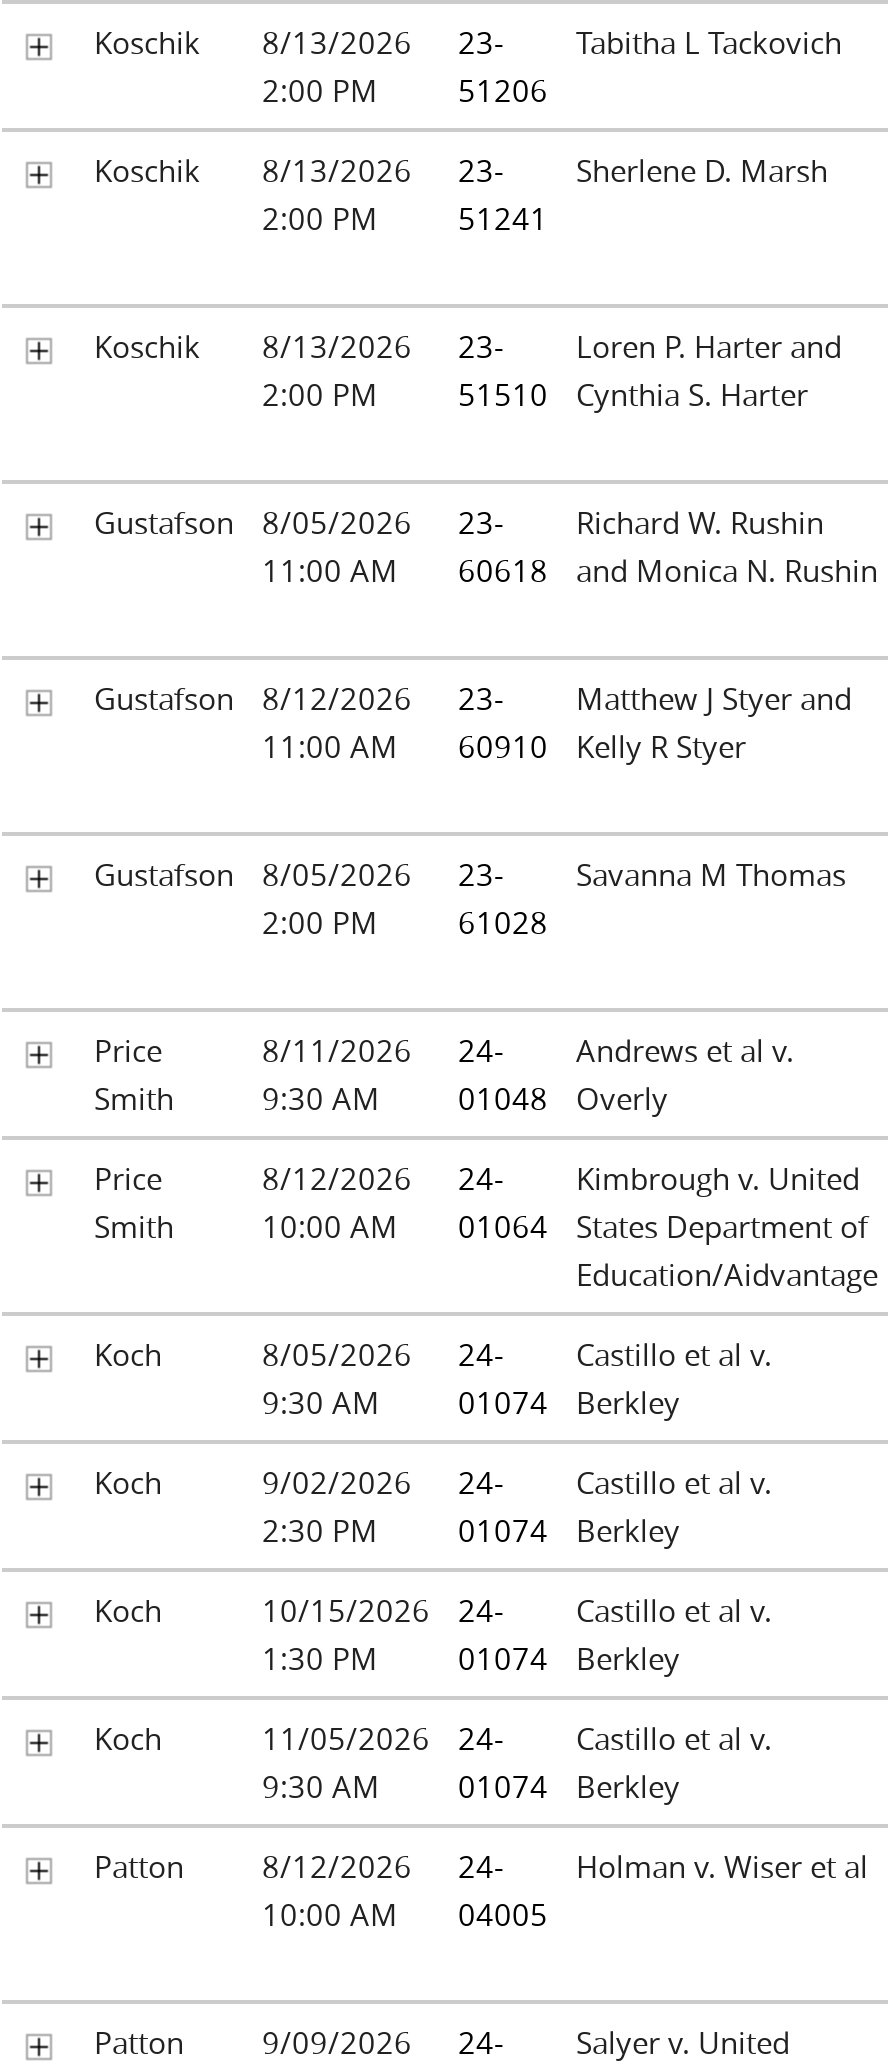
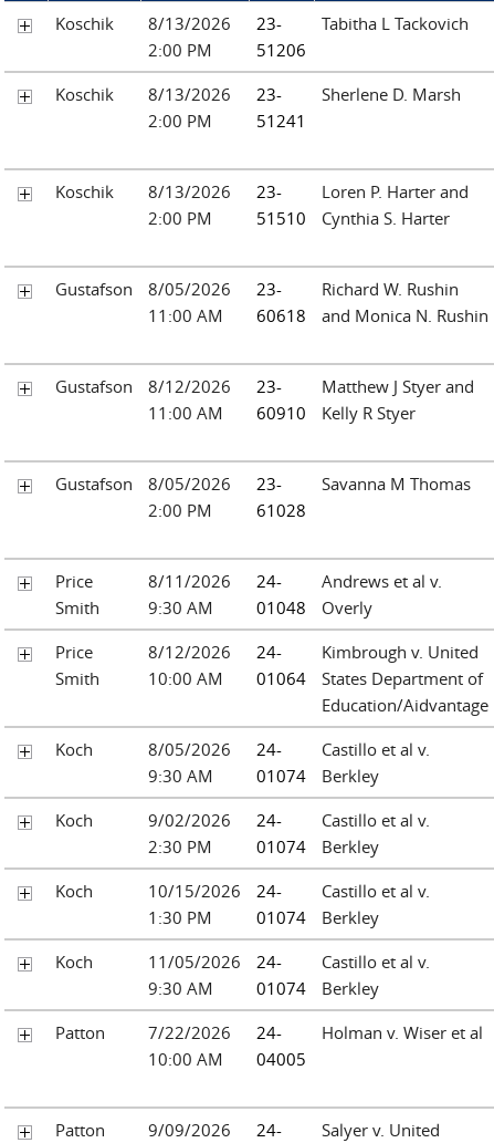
[94,1845,868,1885] Patton 8/12/2026 24- Holman v. Wiser et al -> [55,1021,483,1043] Patton 7/22/2026 24- Holman v. Wiser et al

